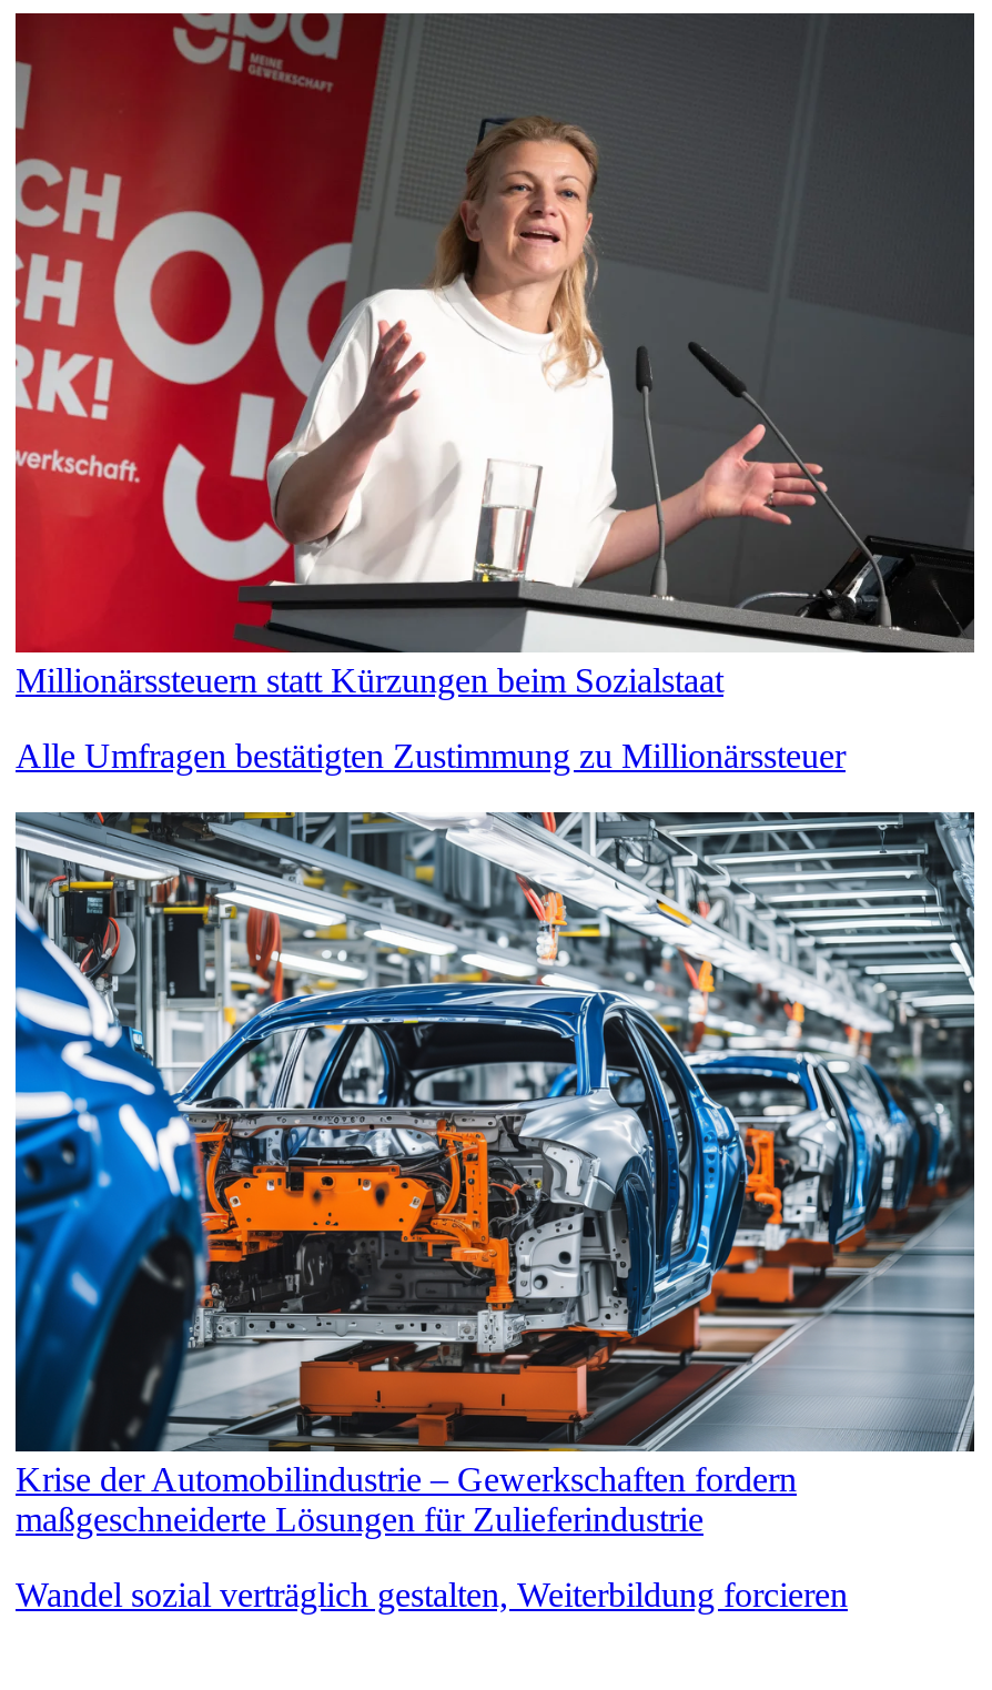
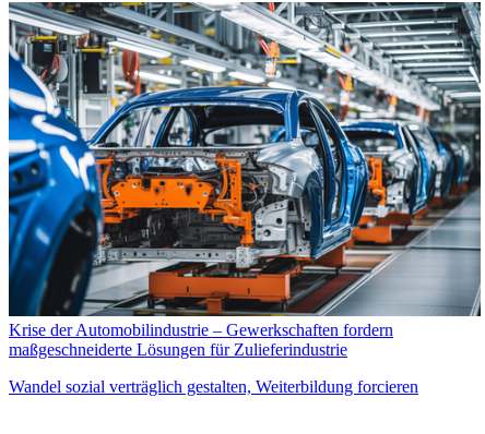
[13,11,976,775] [image] | Millionärssteuern statt Kürzungen beim Sozialstaat | Alle Umfragen bestätigten Zustimmung zu Millionärssteuer -> none

